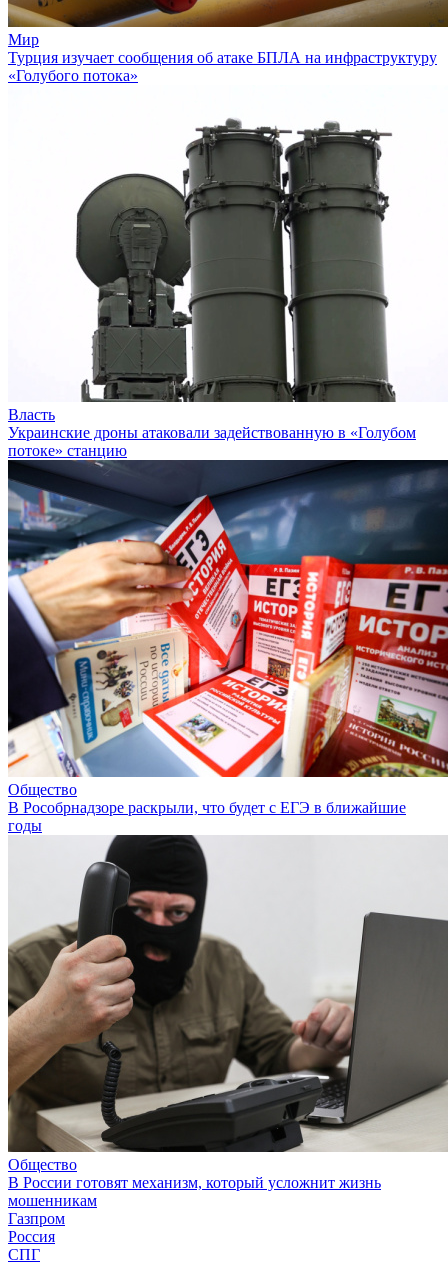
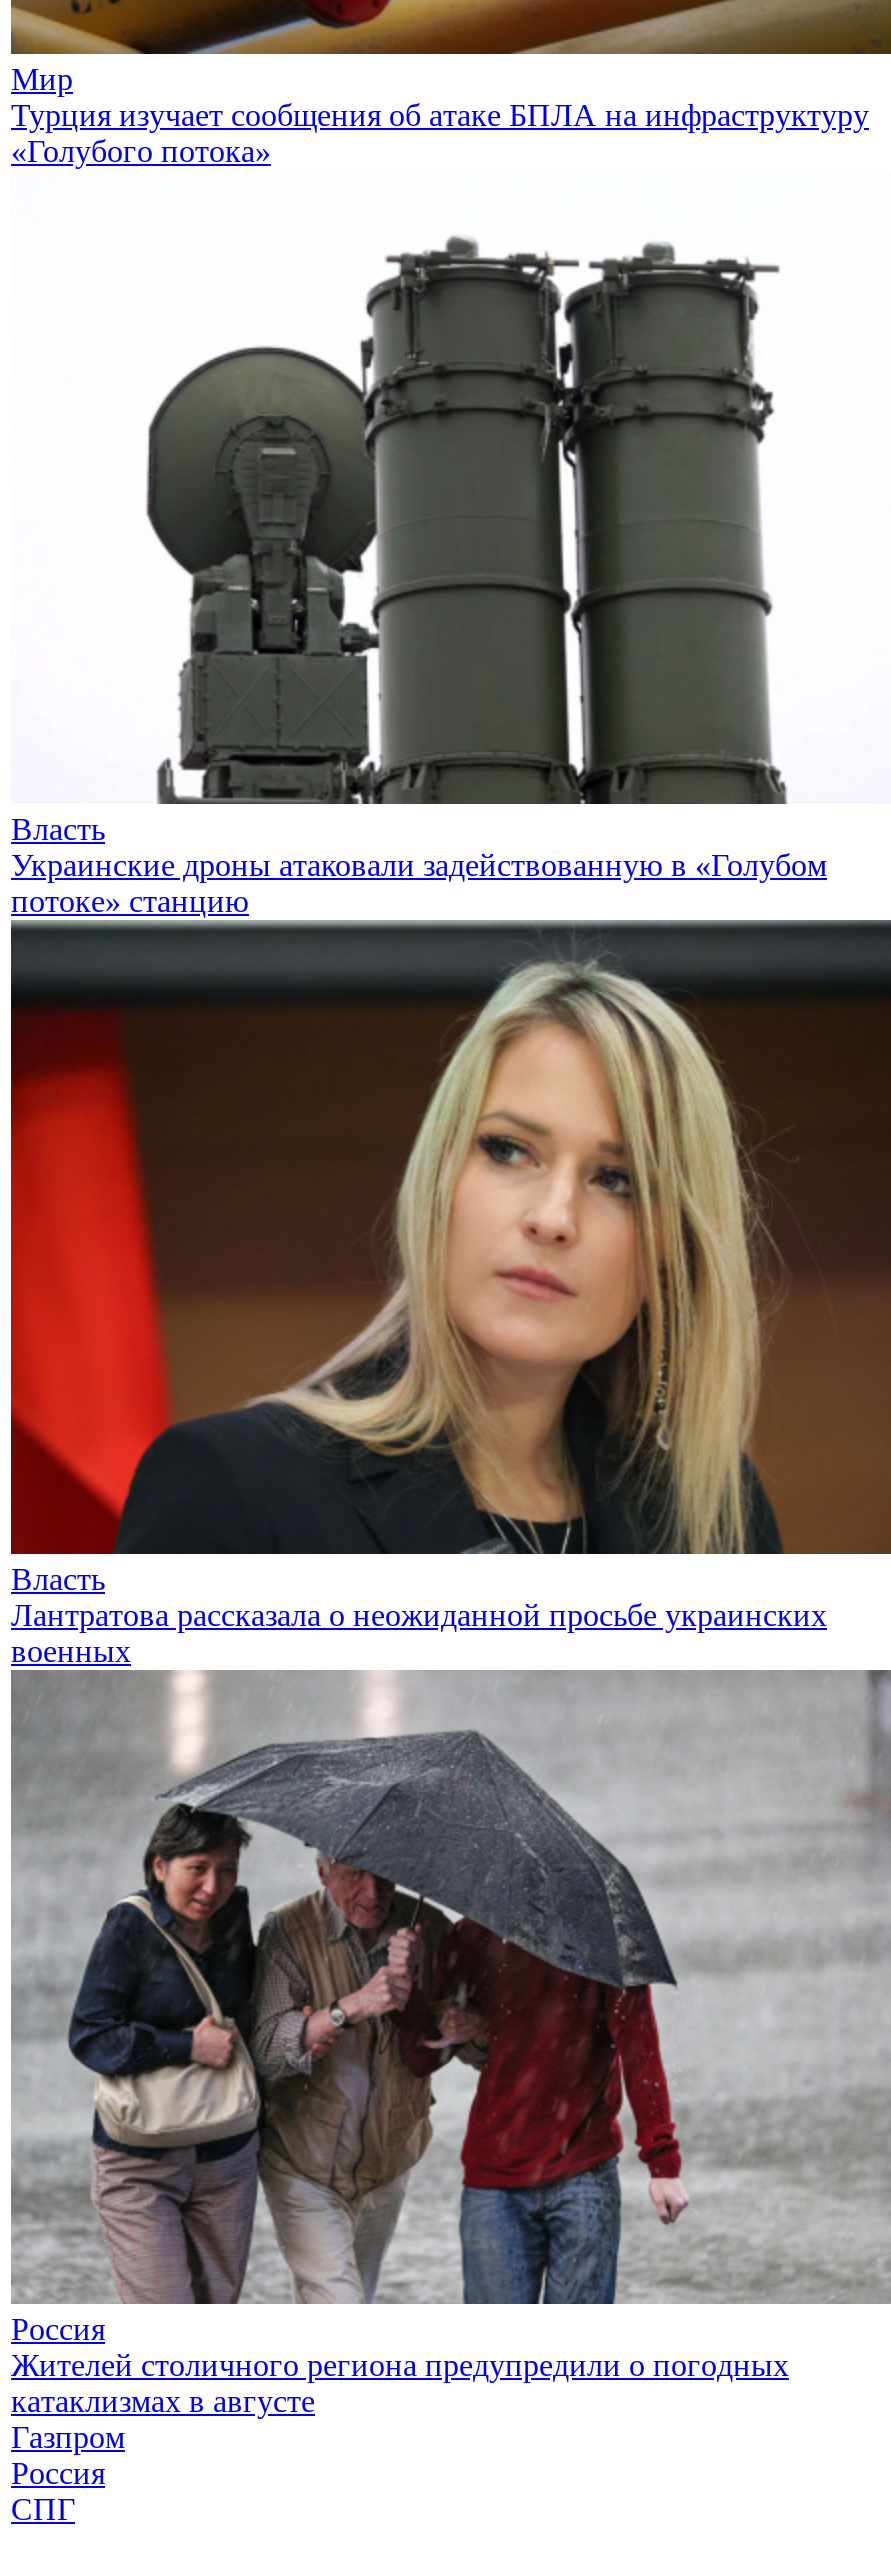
[7,459,445,834] [image] | Общество | В Рособрнадзоре раскрыли, что будет с ЕГЭ в ближайшие | годы -> [9,918,885,1668] [image] | Власть | Лантратова рассказала о неожиданной просьбе украинских | военных
[8,834,445,1209] [image] | Общество | В России готовят механизм, который усложнит жизнь | мошенникам -> [11,1670,885,2418] [image] | Россия | Жителей столичного региона предупредили о погодных | катаклизмах в августе

